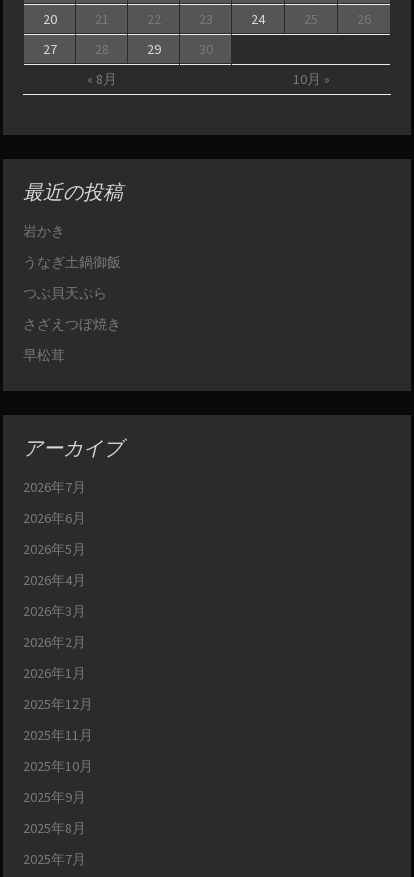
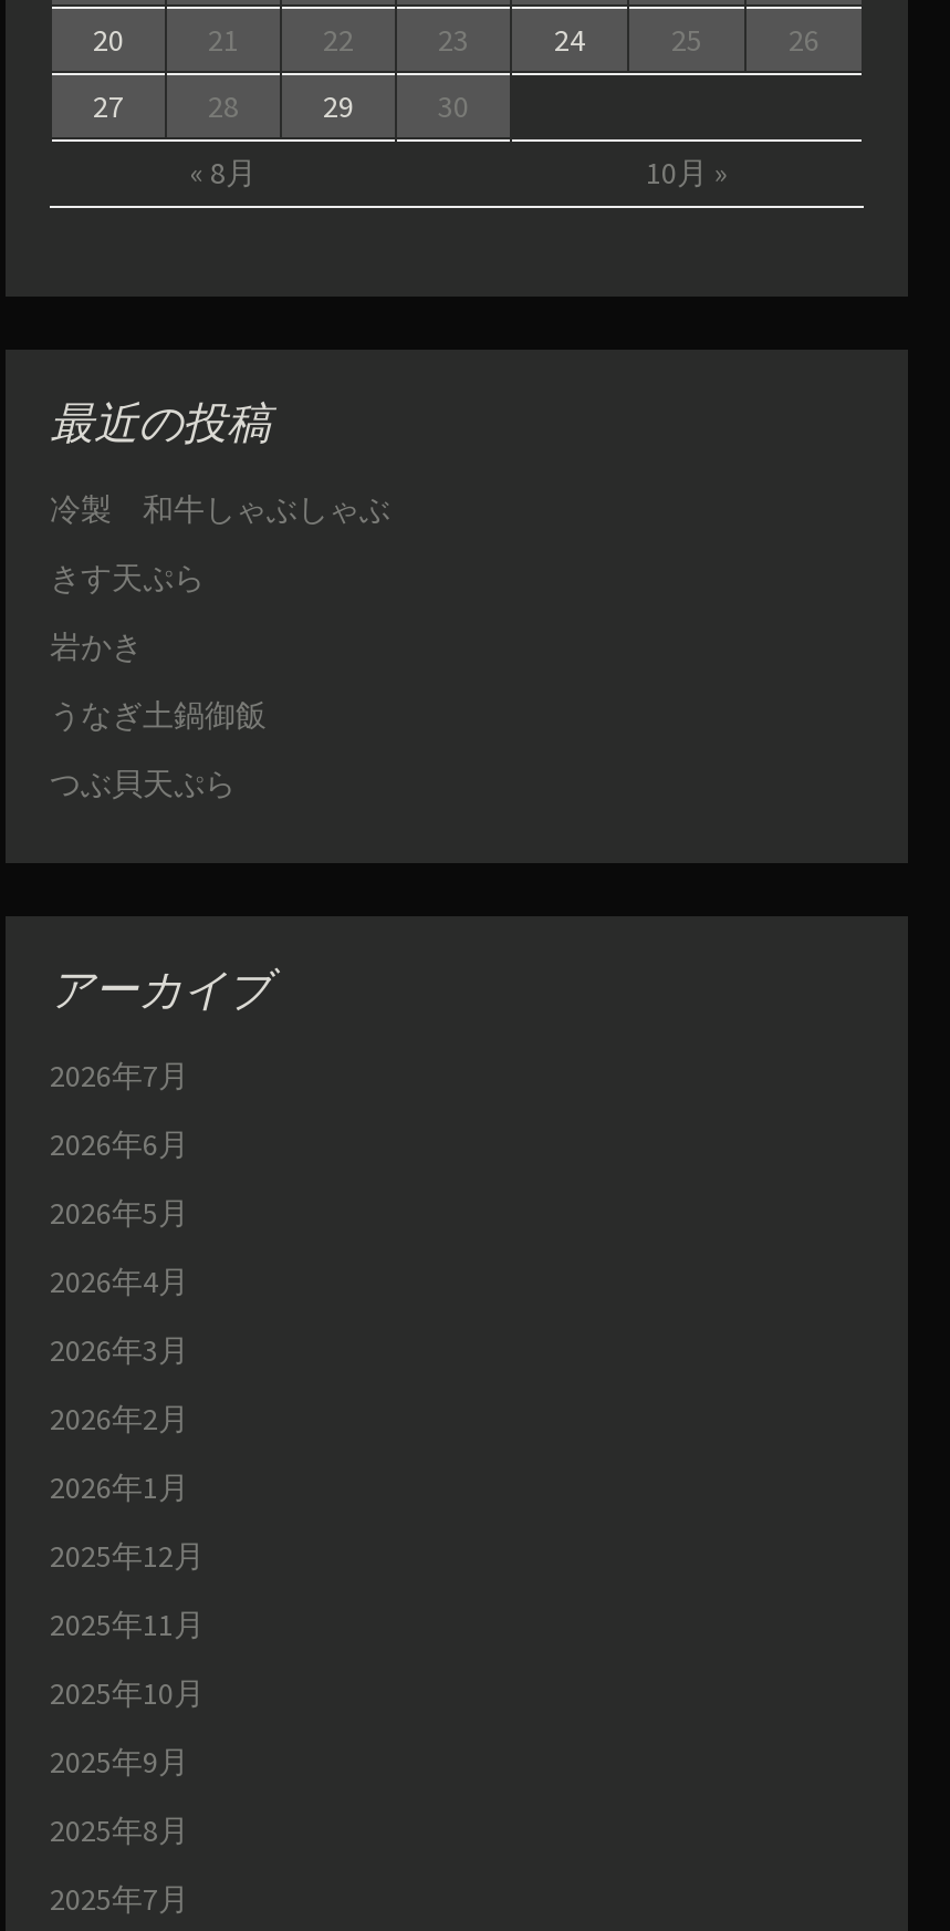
none -> [50,490,390,599] 冷製 和牛しゃぶしゃぶ | きす天ぷら
moved [23,221,121,270] -> [50,627,267,736]: 岩かき | うなぎ土鍋御飯
[23,314,121,363] さざえつぼ焼き | 早松茸 -> none

